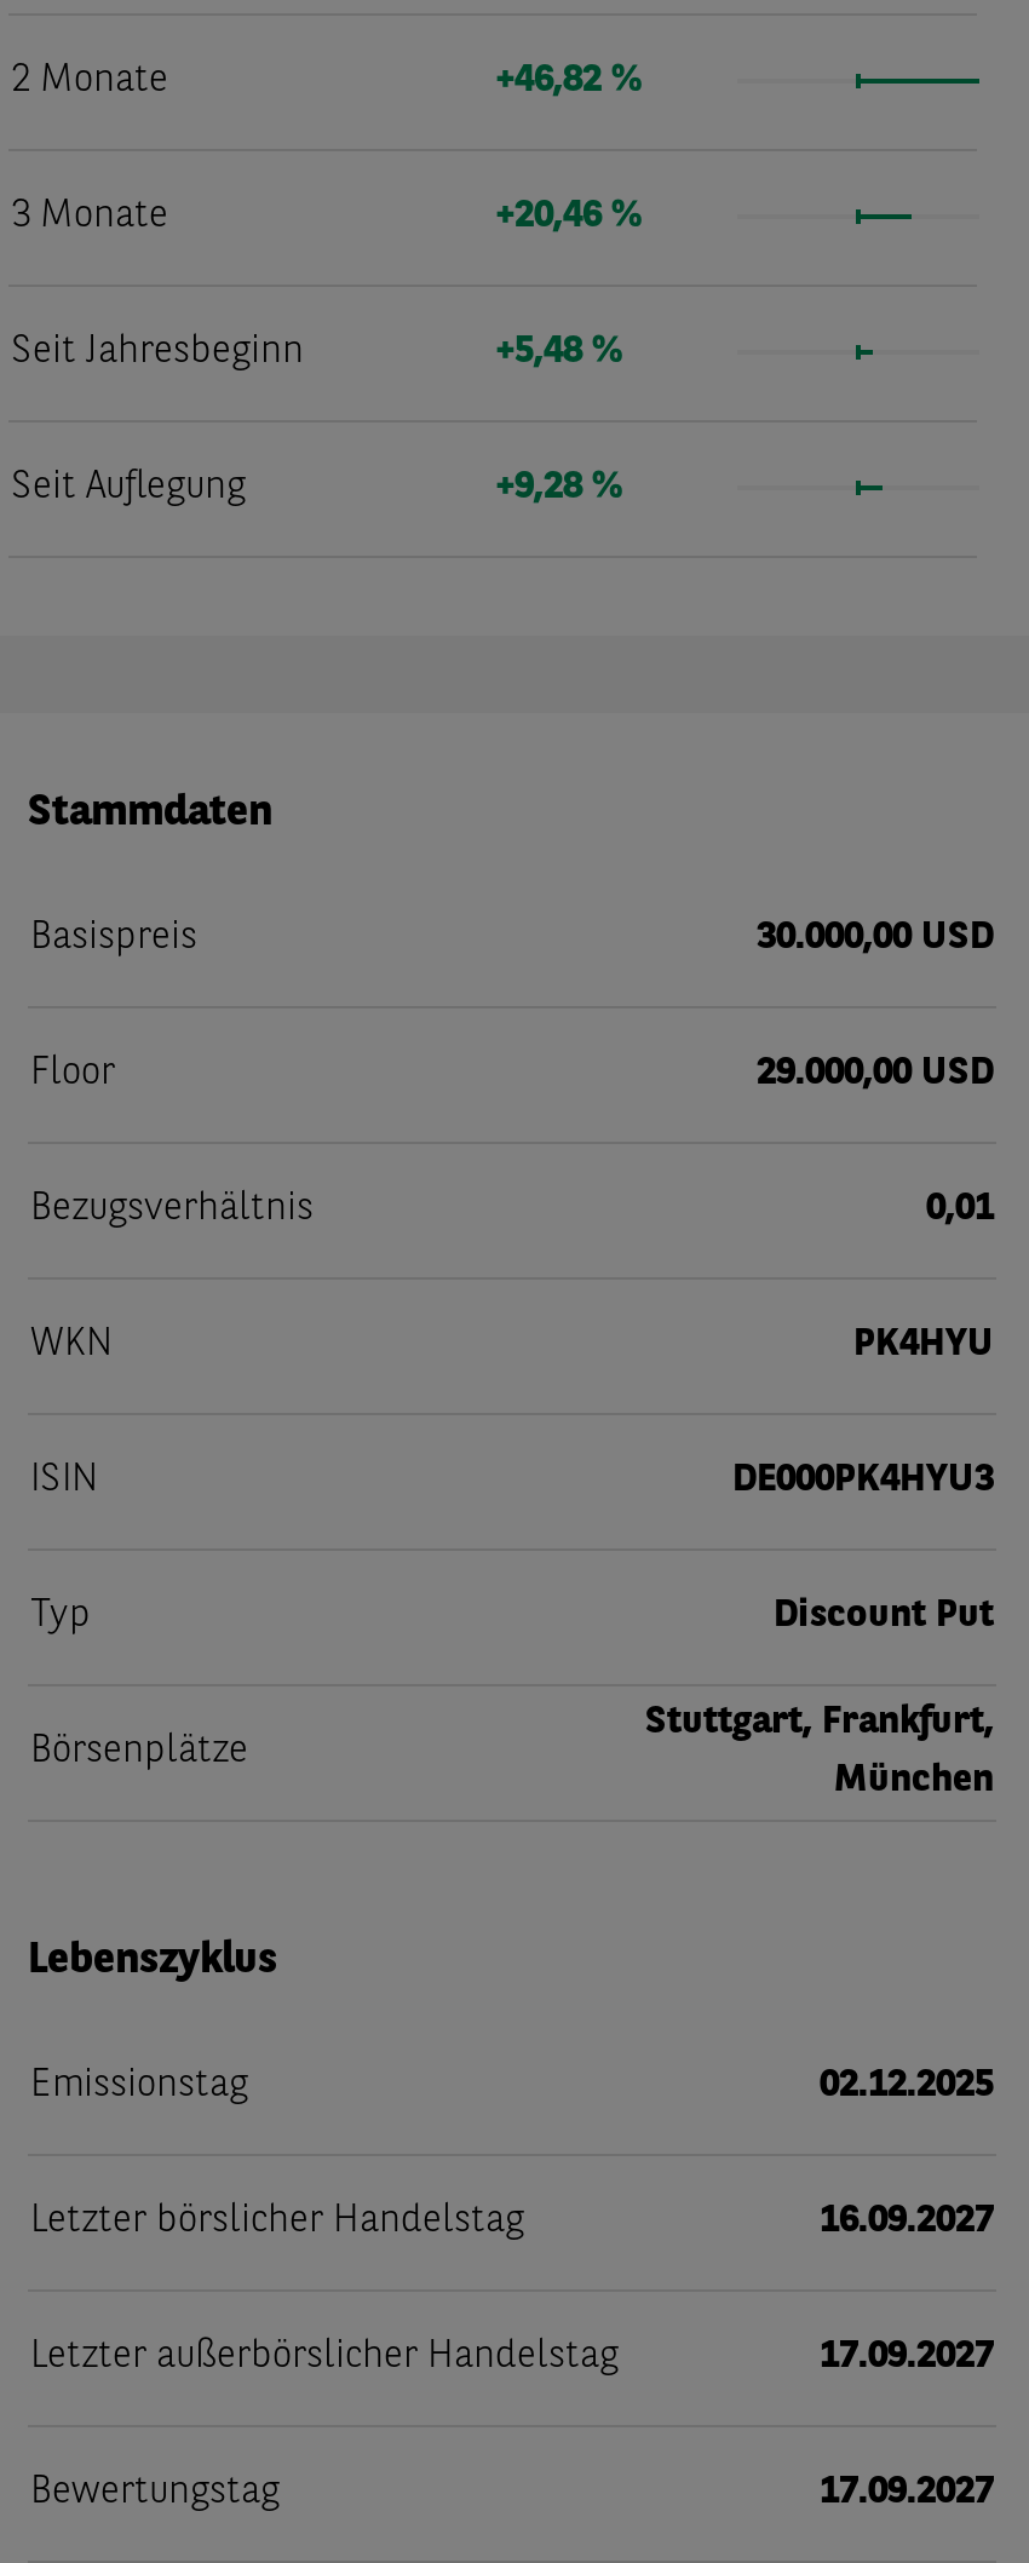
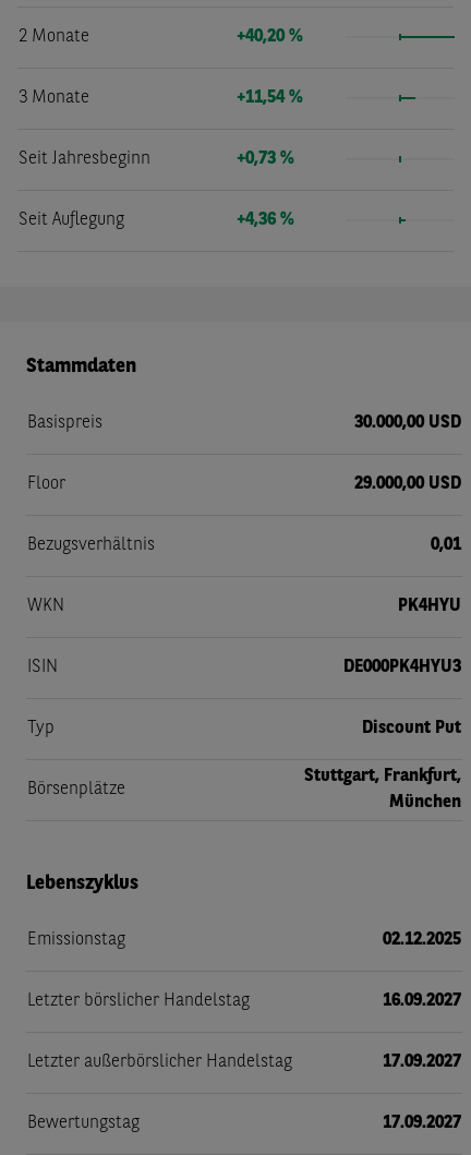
[495,61,643,100] +46,82 % -> [237,28,303,45] +40,20 %
[495,196,643,235] +20,46 % -> [237,89,303,106] +11,54 %
[495,332,623,371] +5,48 % -> [237,150,294,168] +0,73 %
[495,468,623,506] +9,28 % -> [237,211,294,229] +4,36 %

